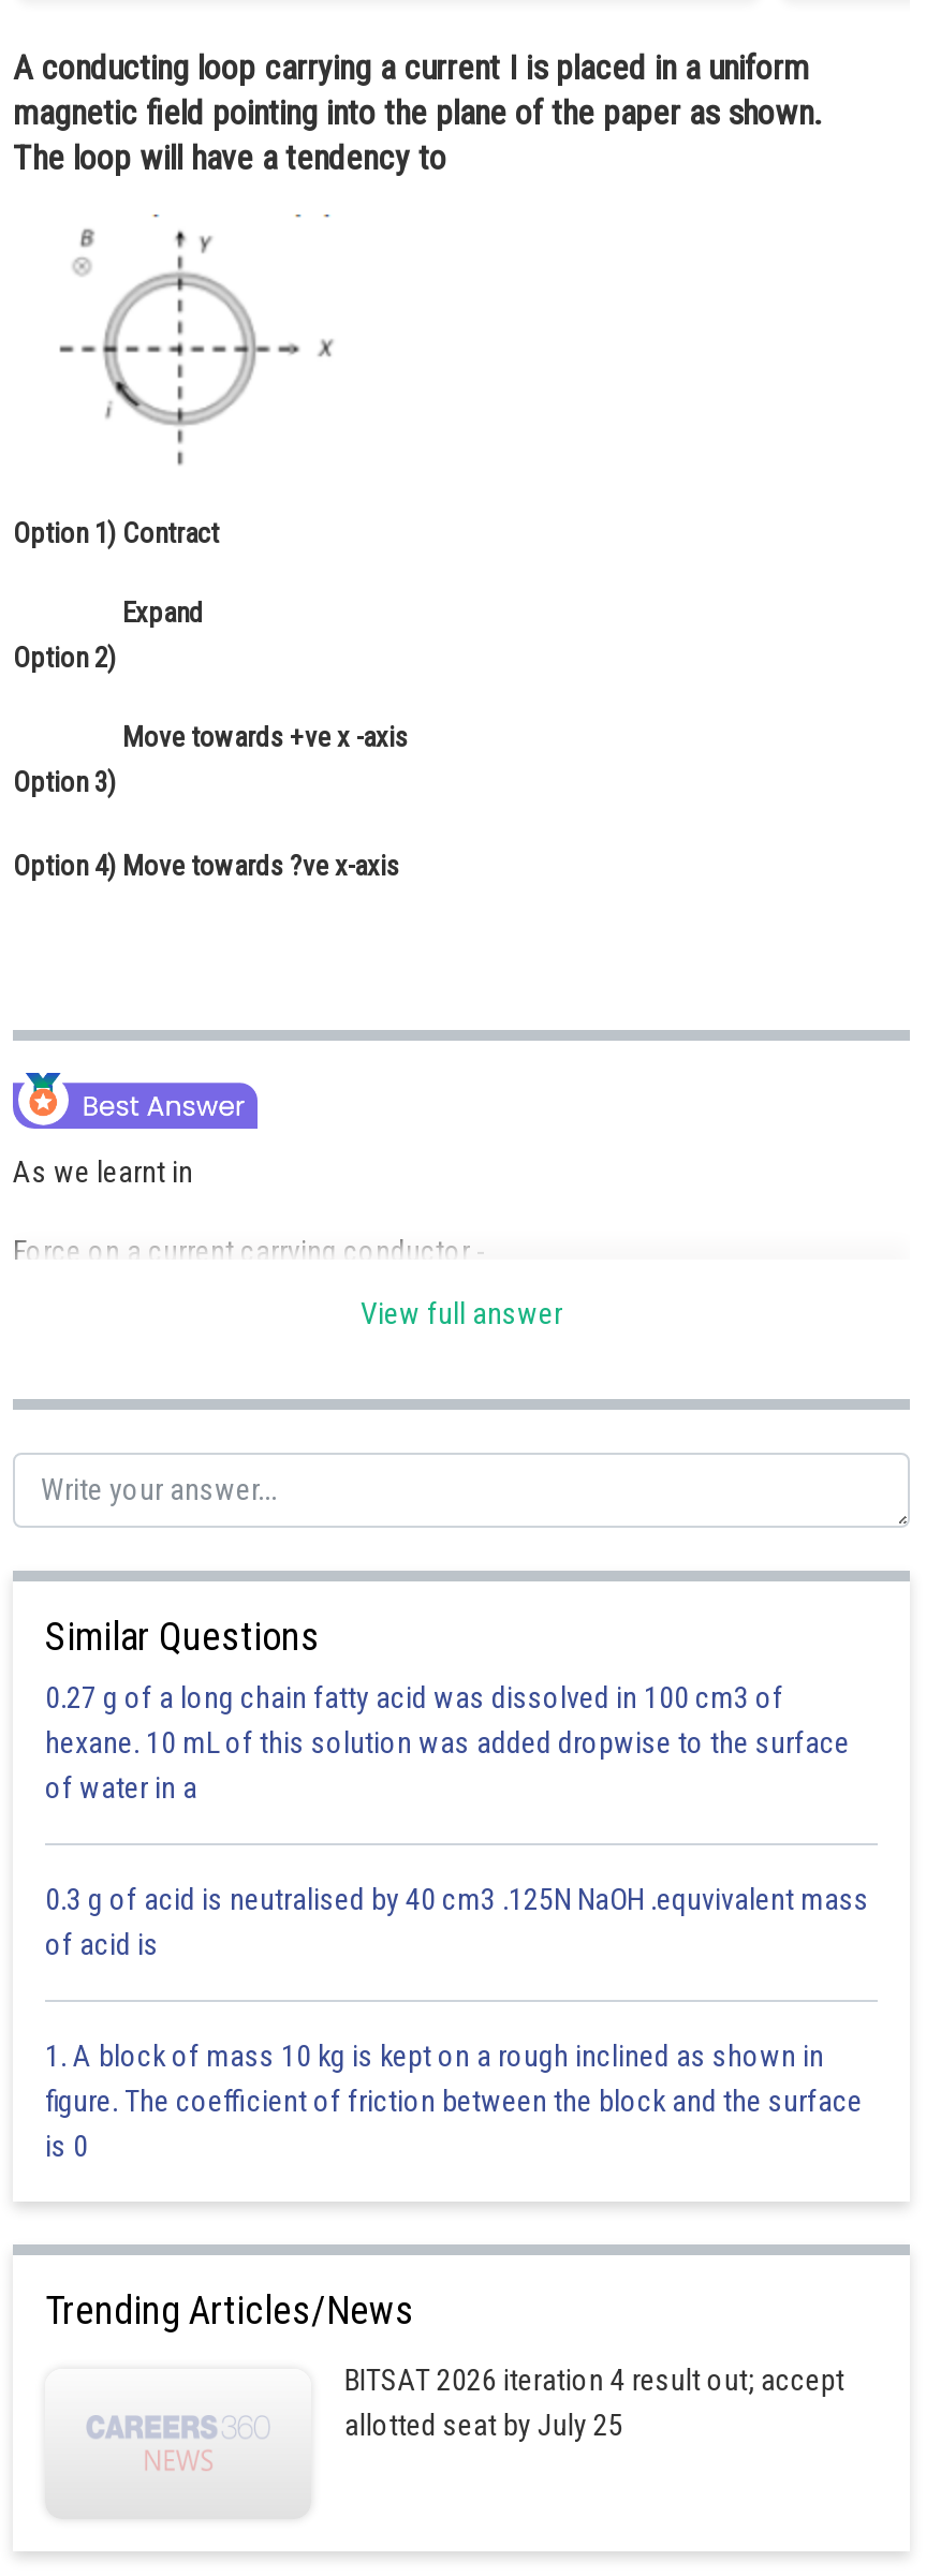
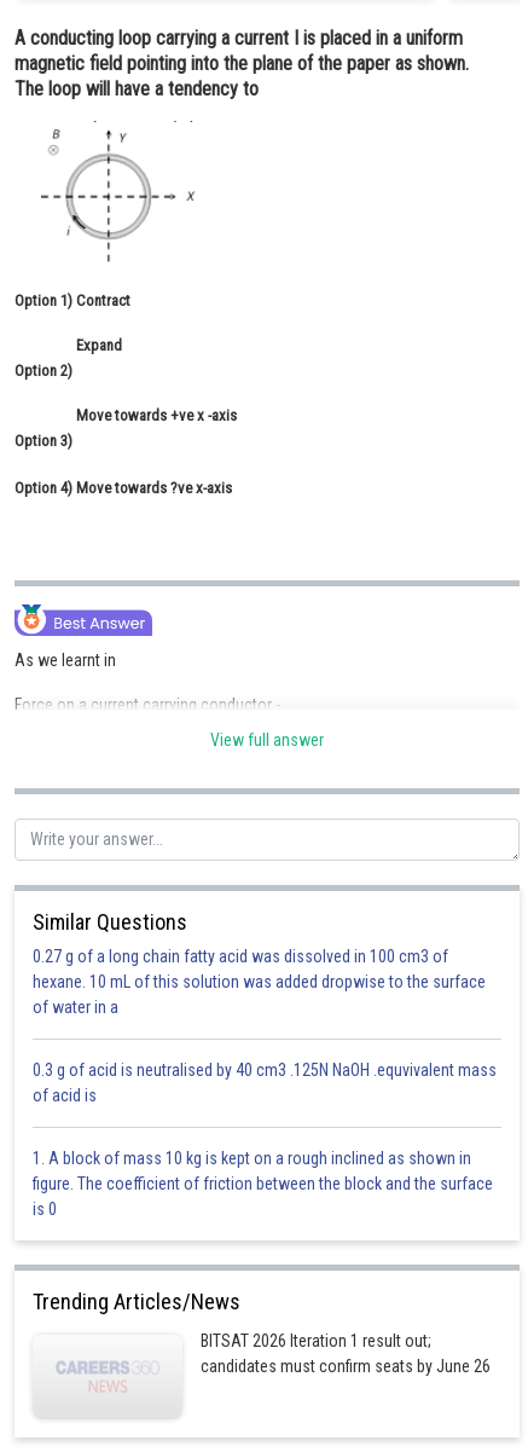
[344,2362,844,2442] BITSAT 2026 iteration 4 result out; accept | allotted seat by July 25 -> [201,1331,491,1376] BITSAT 2026 Iteration 1 result out; | candidates must confirm seats by June 26

